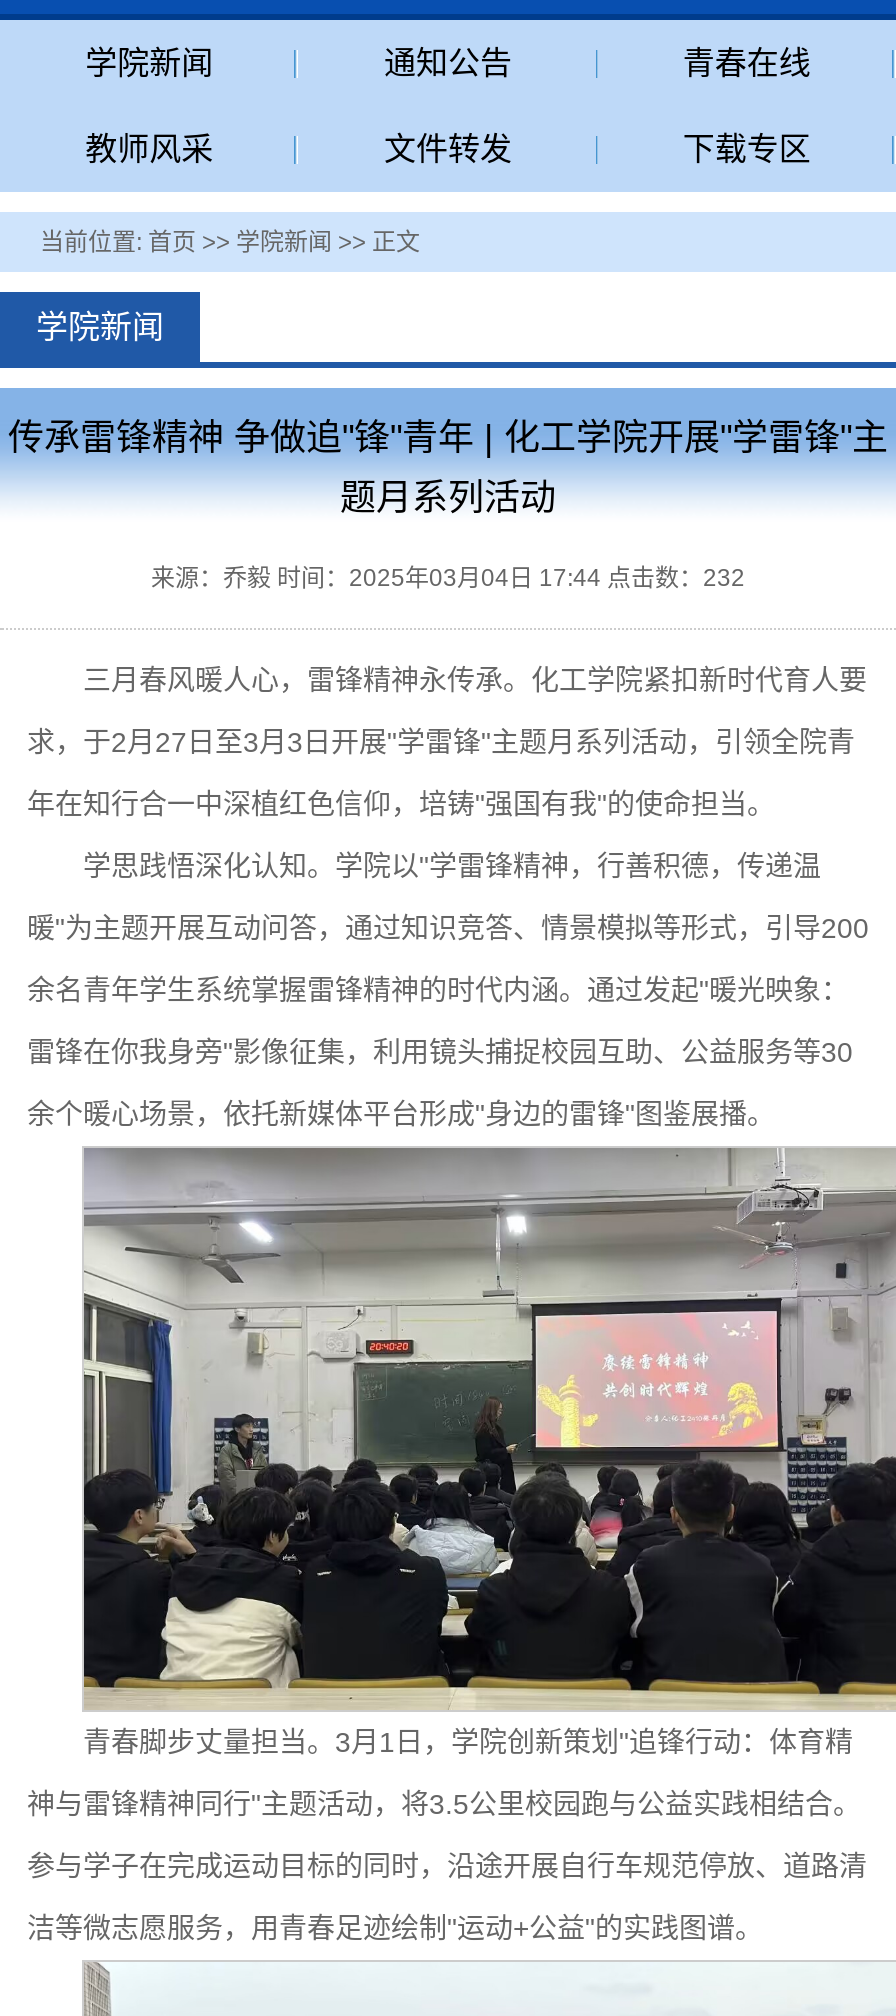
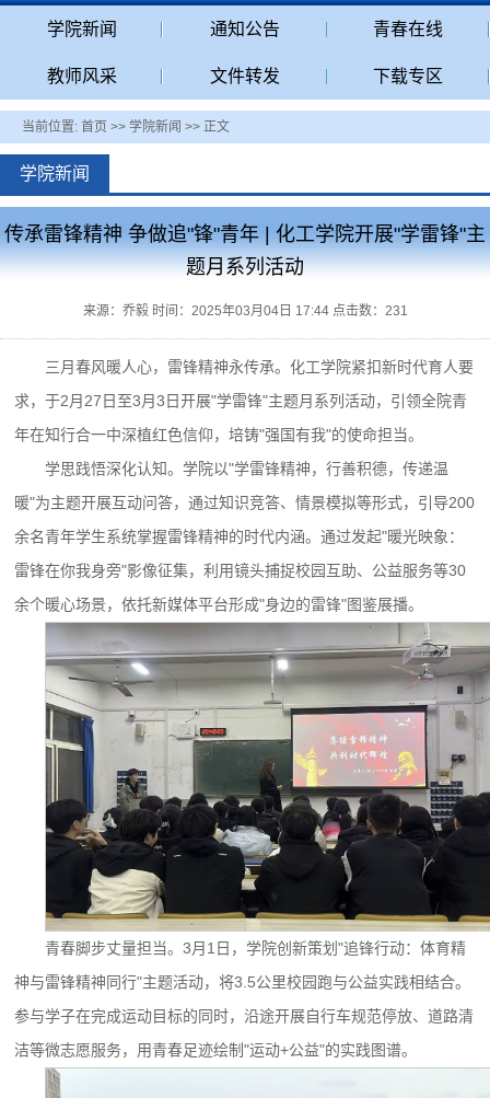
[151,564,745,592] 来源：乔毅 时间：2025年03月04日 17:44 点击数：232 -> [83,303,407,319] 来源：乔毅 时间：2025年03月04日 17:44 点击数：231

